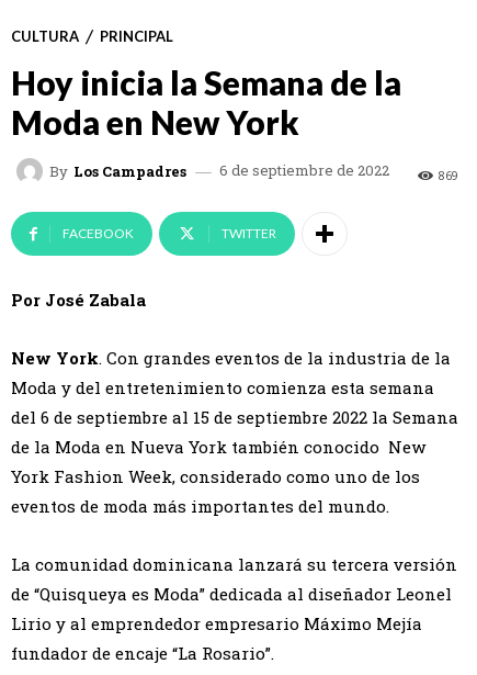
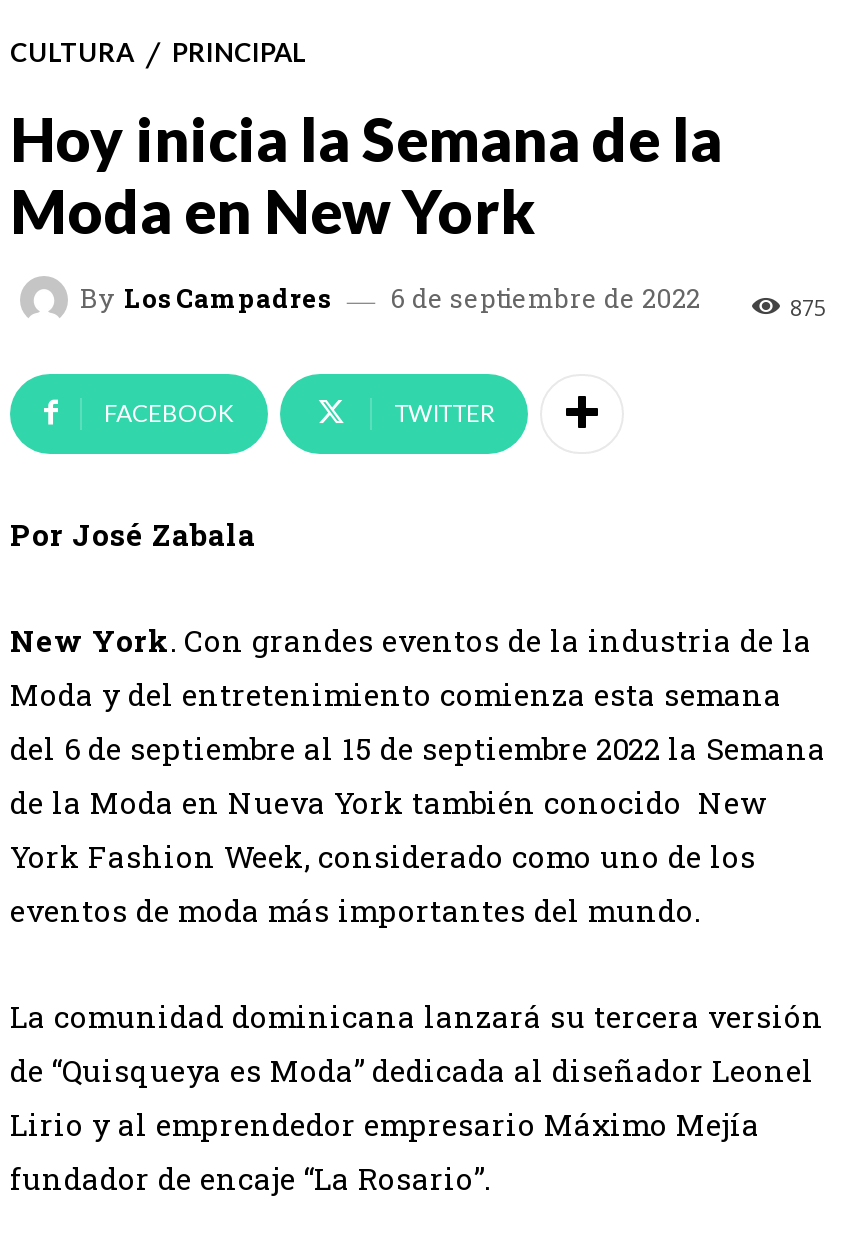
[439,167,458,184] 869 -> [790,291,826,321] 875

